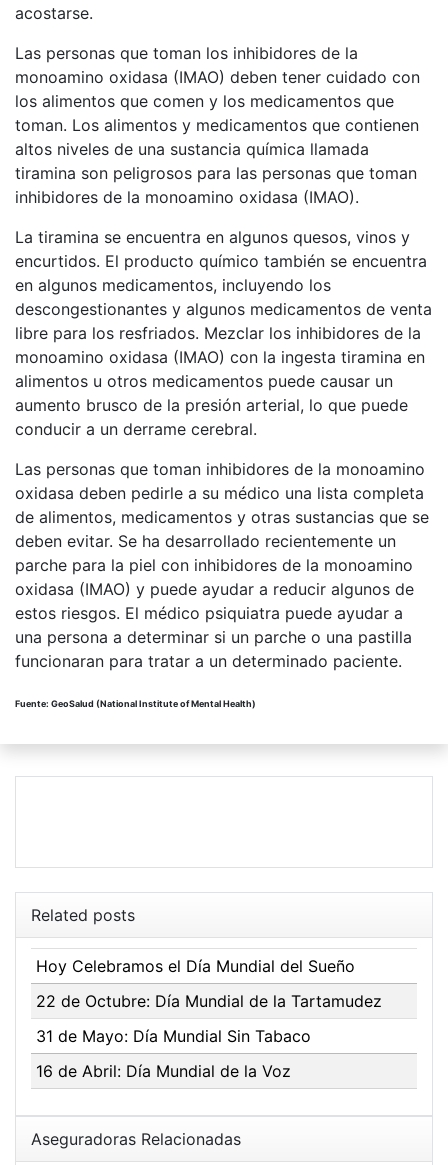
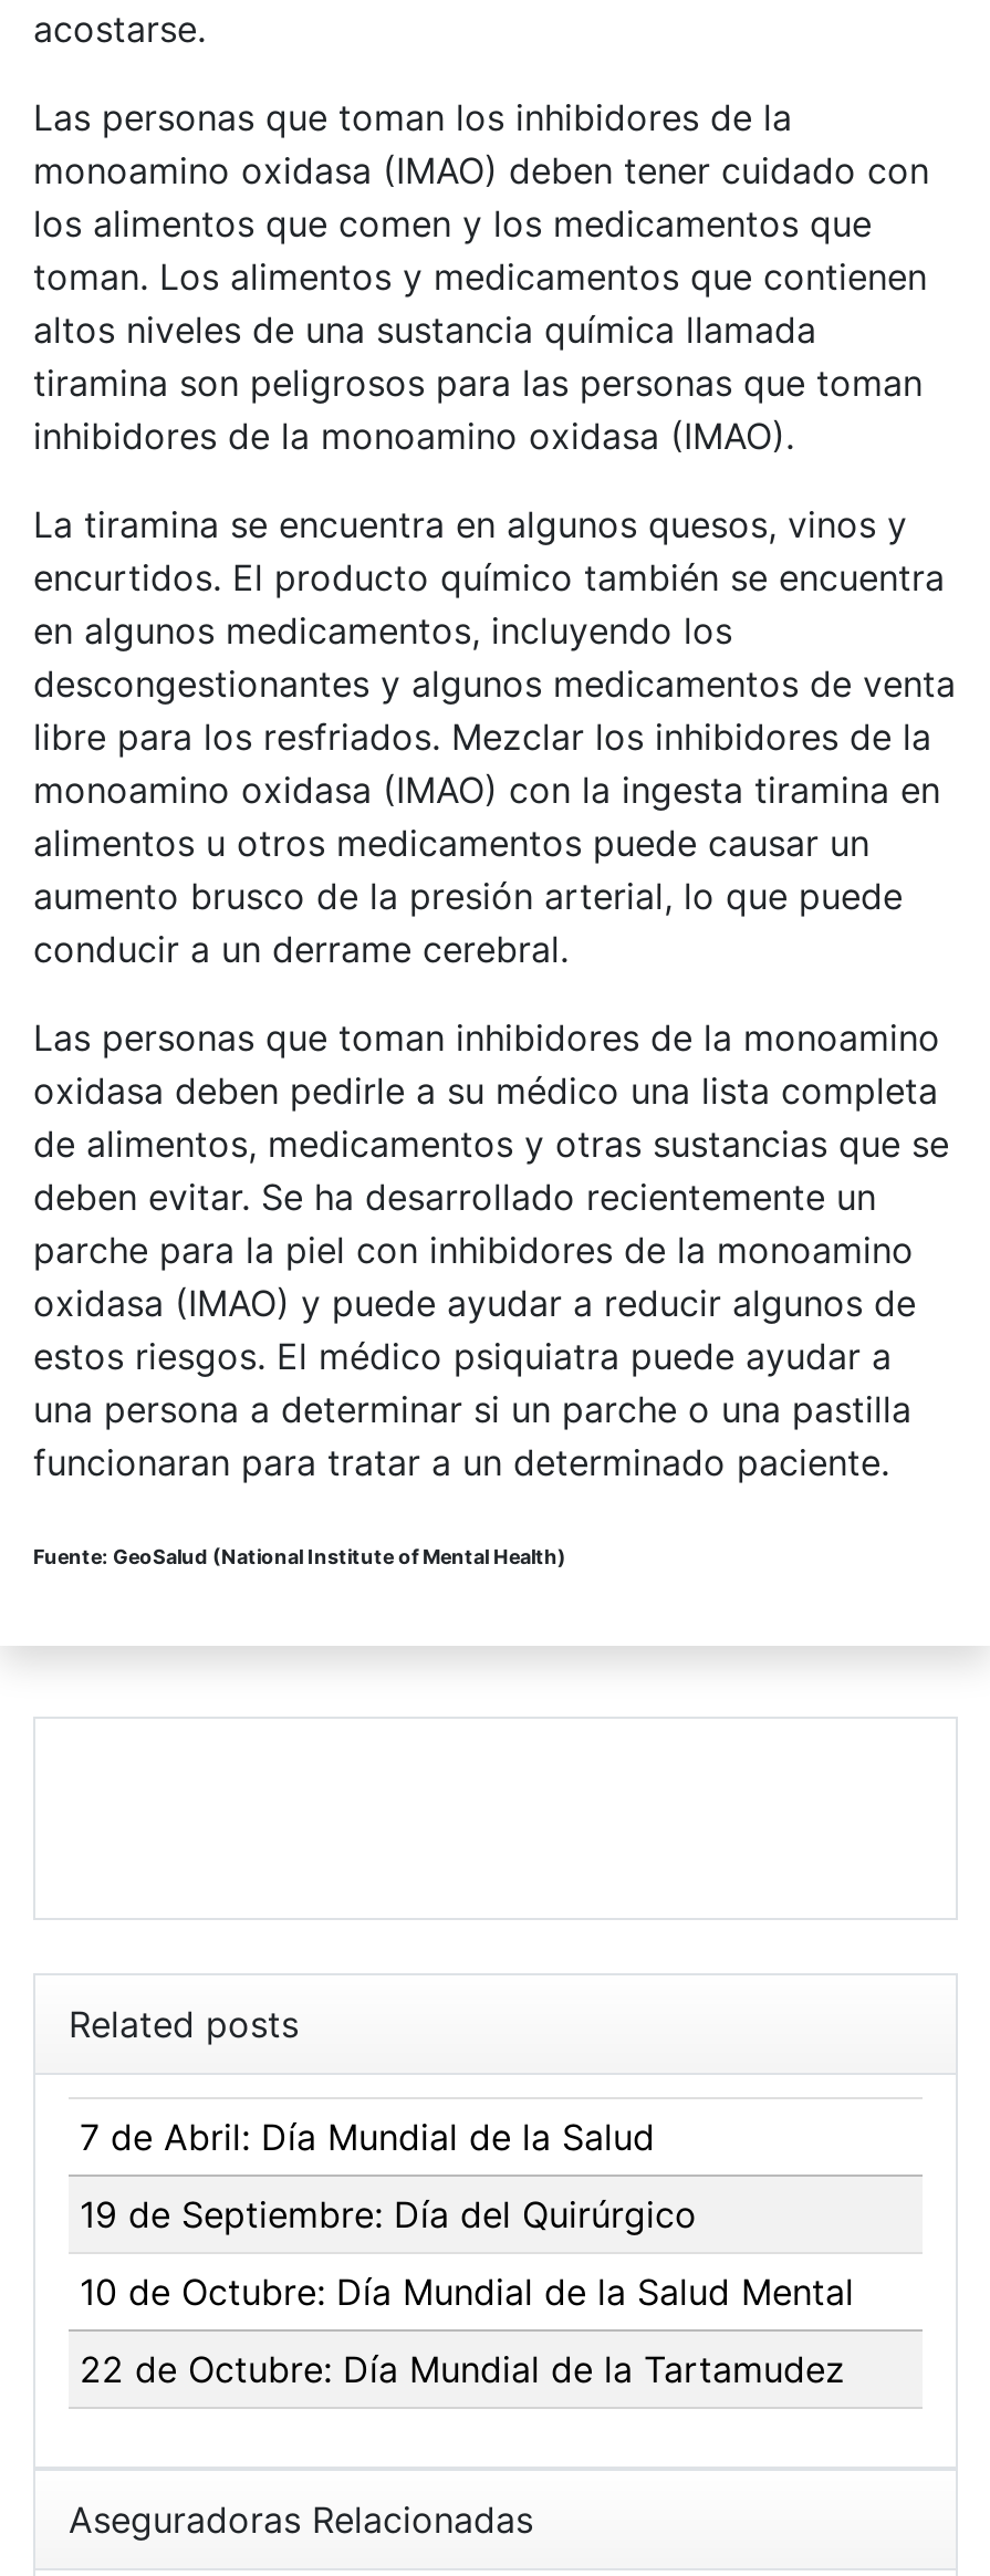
[36,956,355,976] Hoy Celebramos el Día Mundial del Sueño -> [80,2114,854,2313] 7 de Abril: Día Mundial de la Salud | 19 de Septiembre: Día del Quirúrgico | 10 de Octubre: Día Mundial de la Salud Mental
moved [36,991,382,1011] -> [80,2346,845,2391]: 22 de Octubre: Día Mundial de la Tartamudez
[36,1026,311,1081] 31 de Mayo: Día Mundial Sin Tabaco | 16 de Abril: Día Mundial de la Voz -> none

